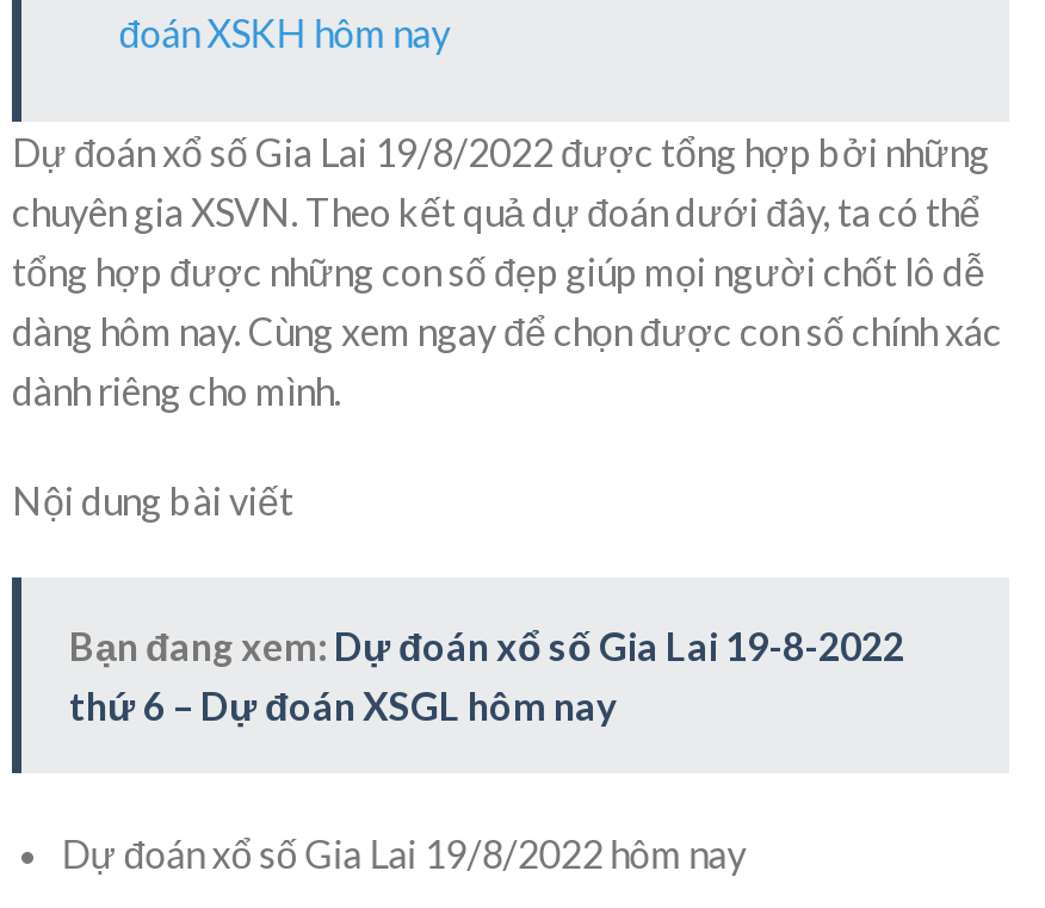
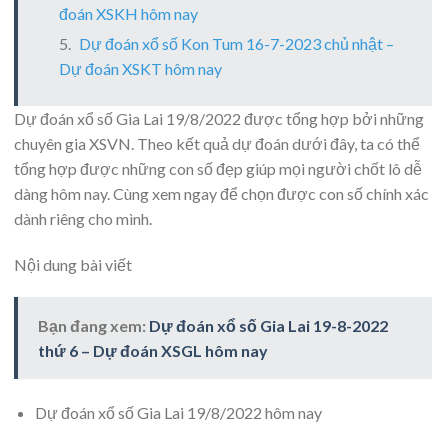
none -> [59,34,394,78] Dự đoán xổ số Kon Tum 16-7-2023 chủ nhật – | Dự đoán XSKT hôm nay

